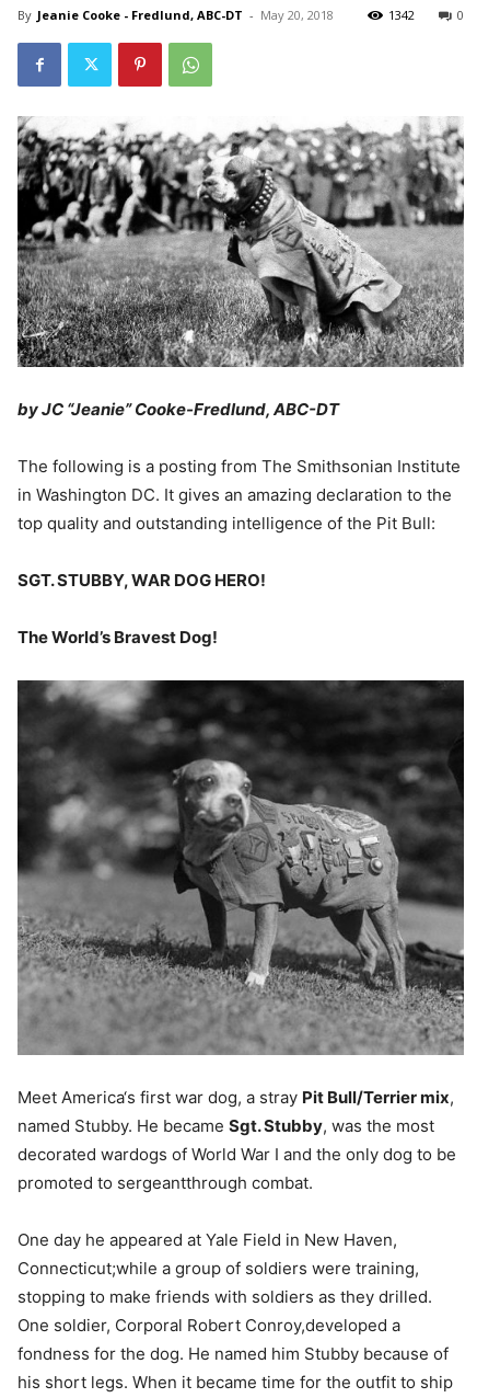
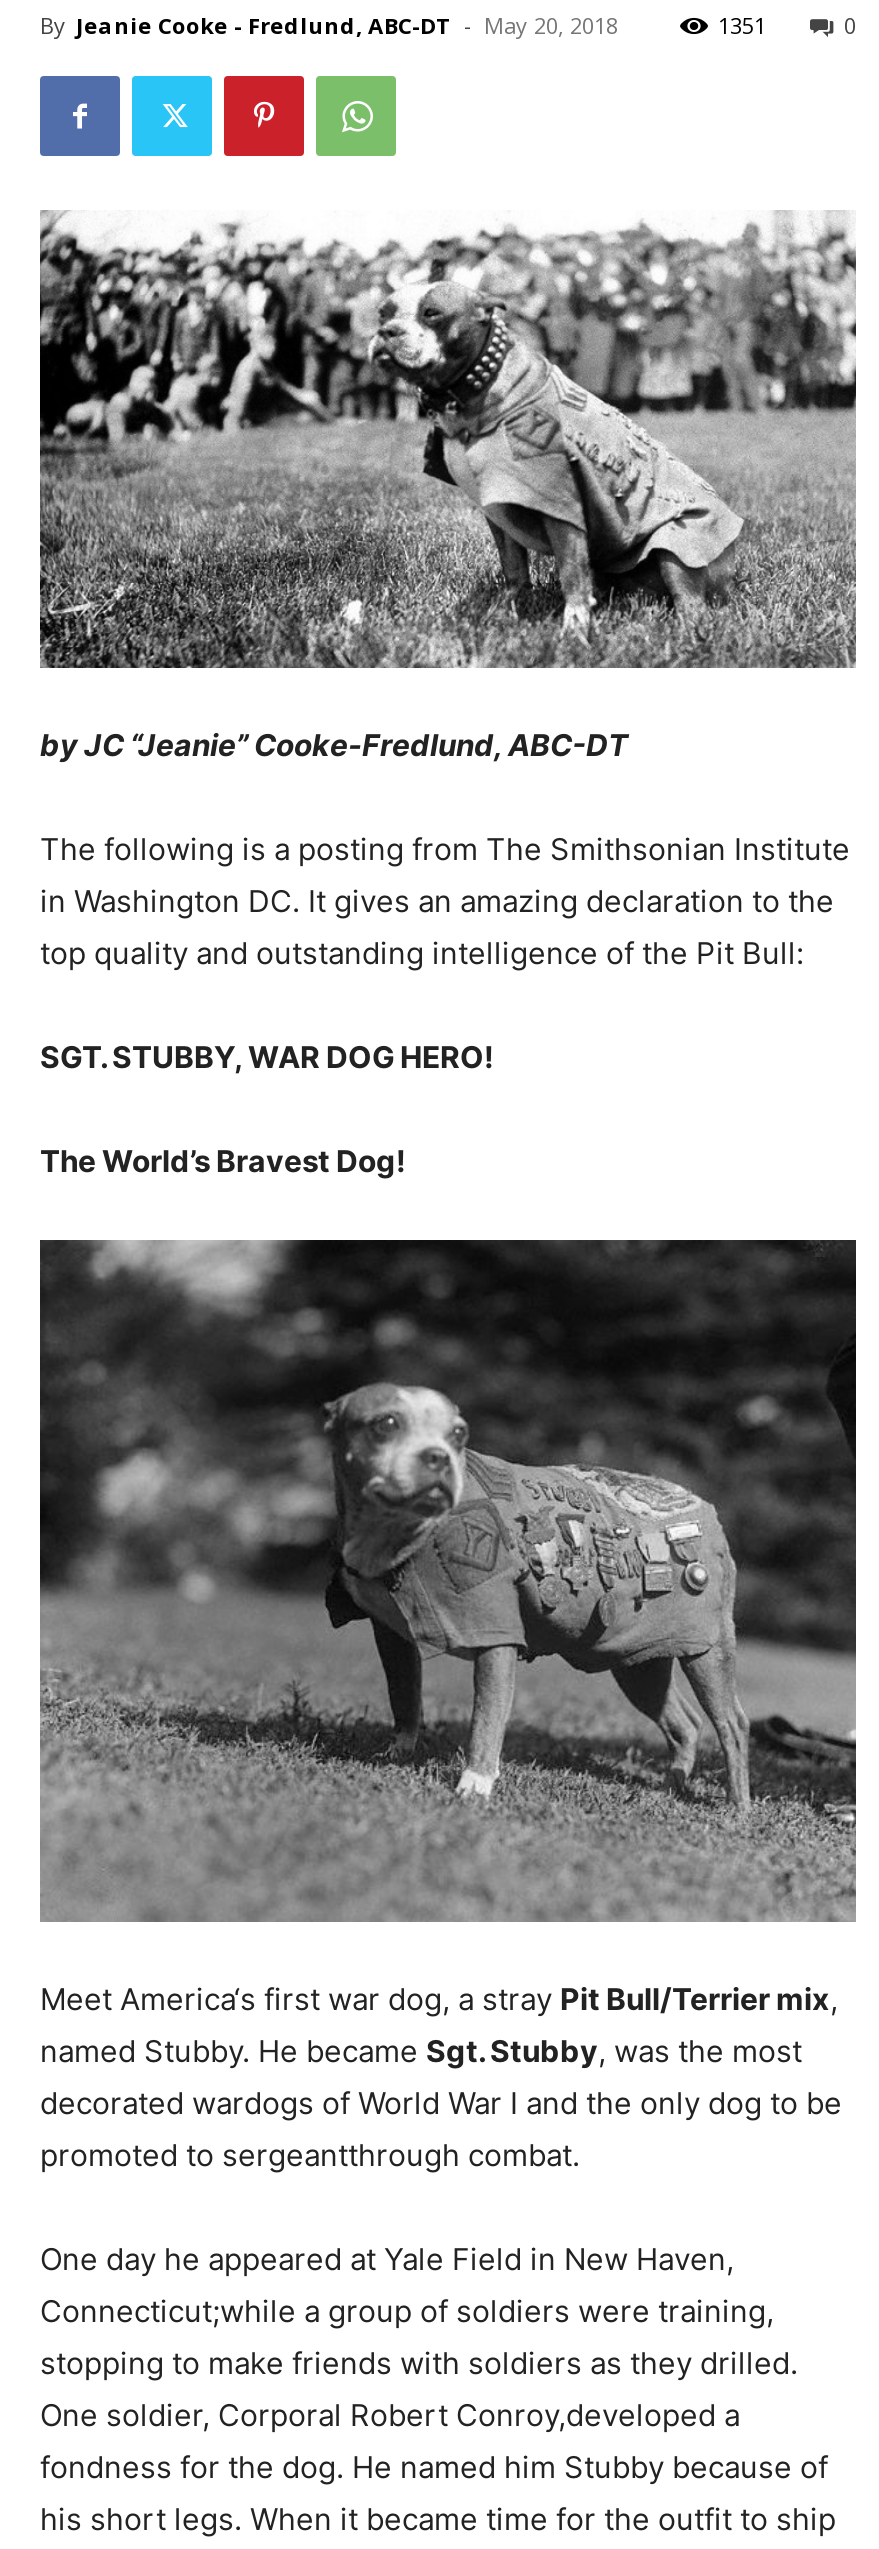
[388,7,415,23] 1342 -> [718,10,766,40] 1351

